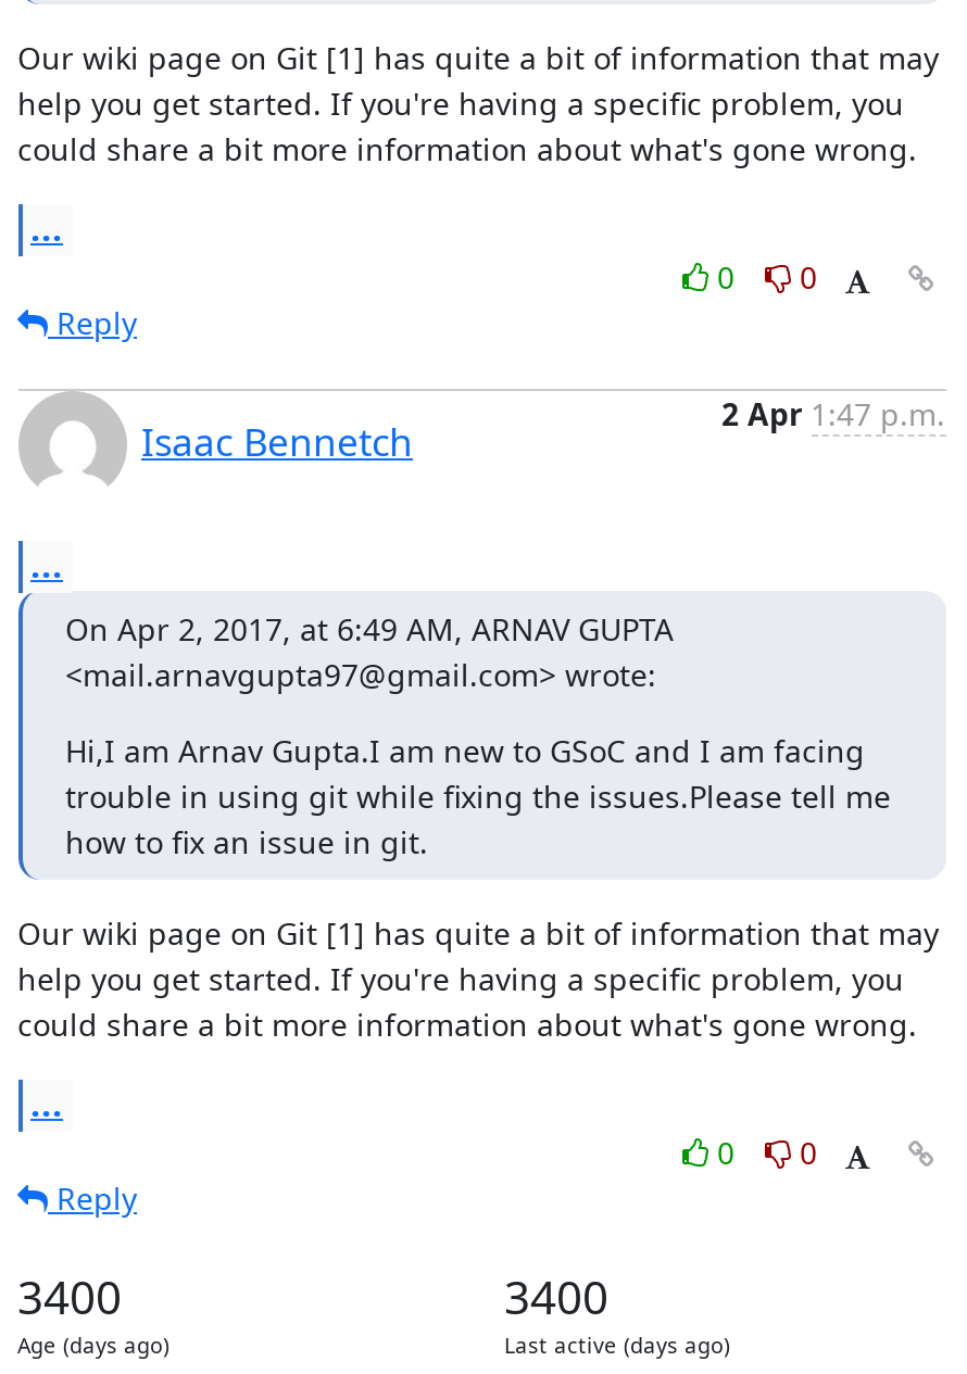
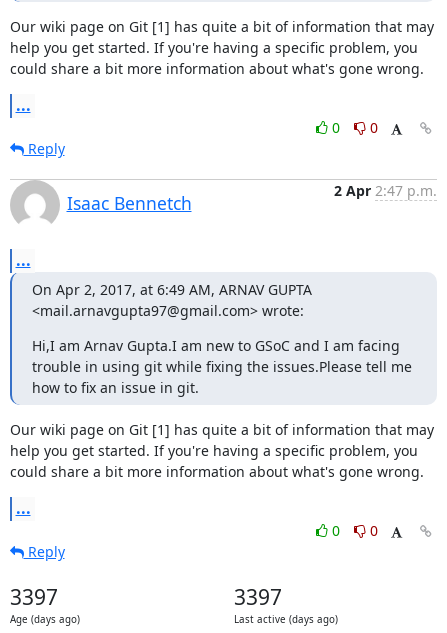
[721,392,945,433] 2 Apr 1:47 p.m. -> [333,180,436,199] 2 Apr 2:47 p.m.
[17,1265,122,1326] 3400 -> [9,582,57,610] 3397
[504,1265,608,1326] 3400 -> [233,582,281,610] 3397

